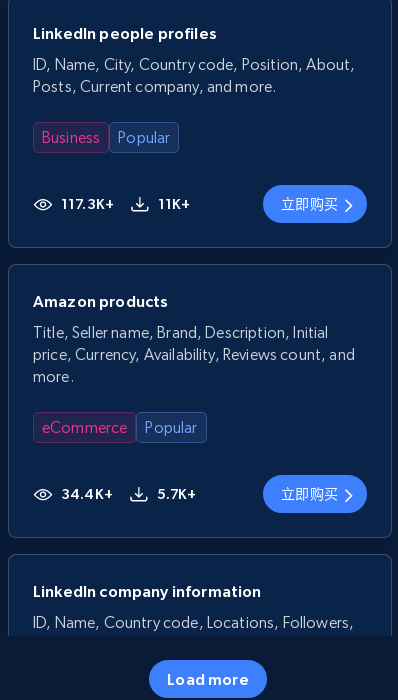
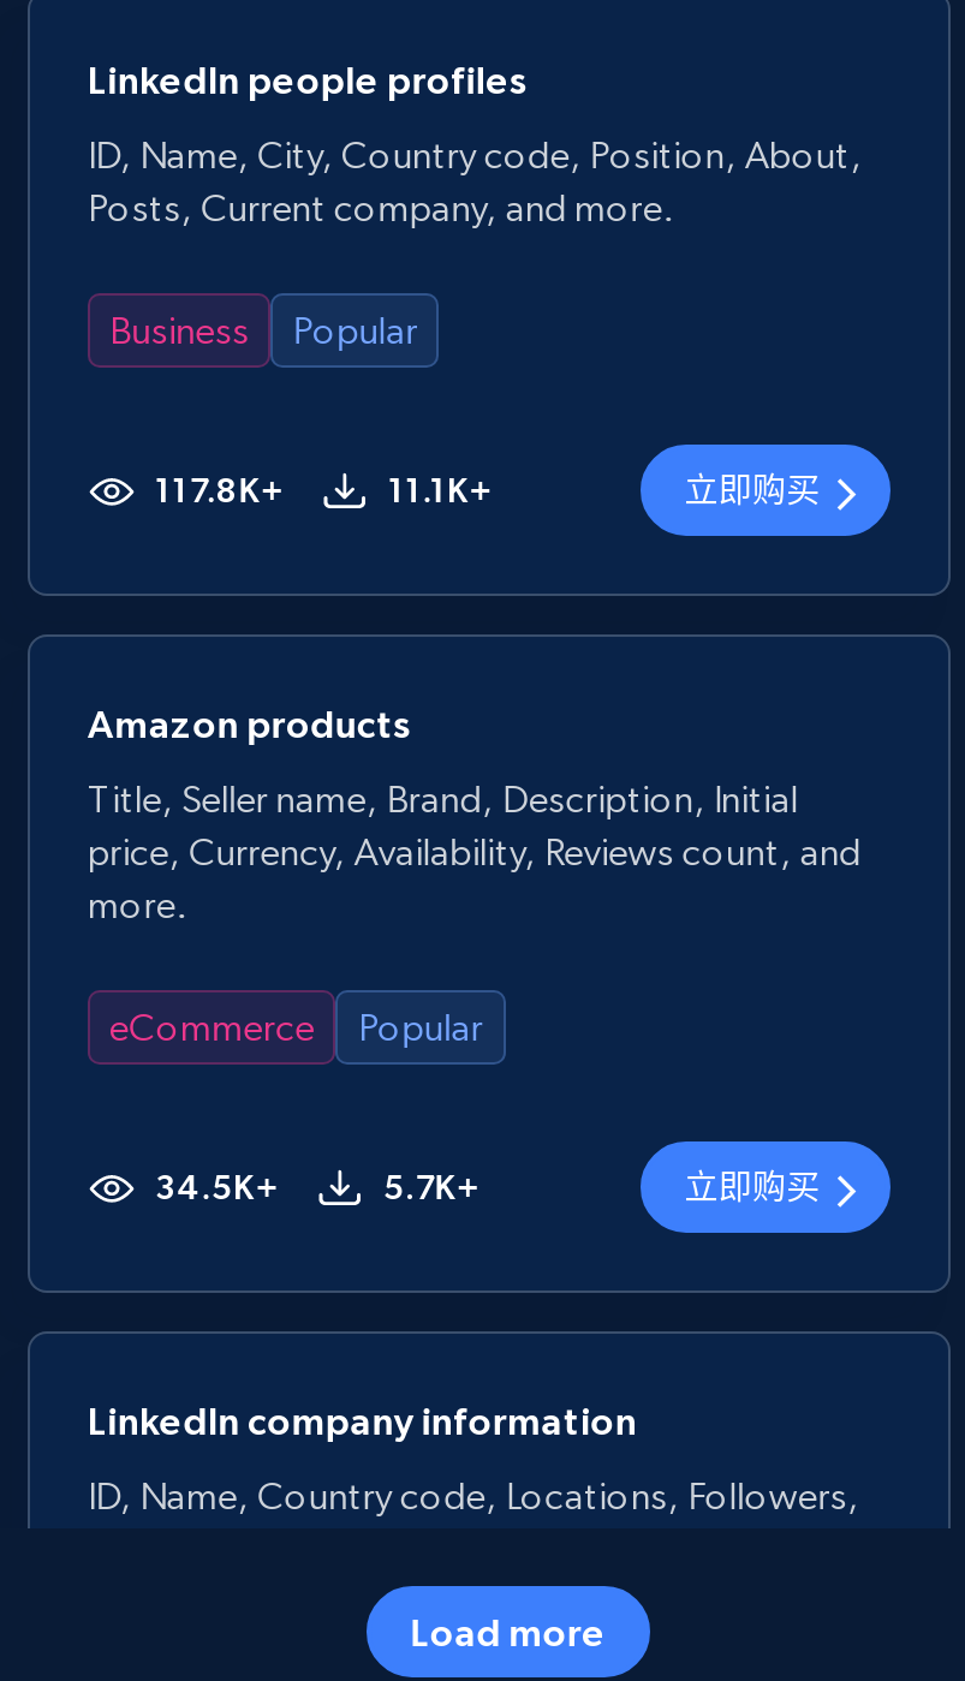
[61,196,190,212] 117.3K+ | 11K+ -> [155,472,491,510] 117.8K+ | 11.1K+
[61,486,113,502] 34.4K+ -> [155,1169,277,1207] 34.5K+

